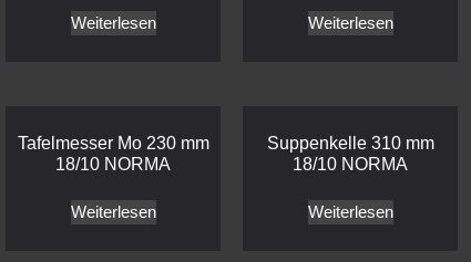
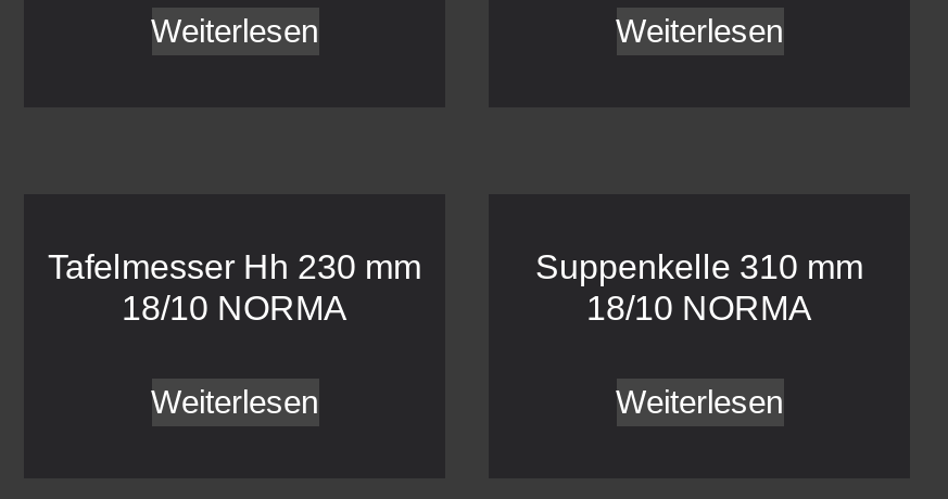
[17,134,209,153] Tafelmesser Mo 230 mm -> [48,250,421,286] Tafelmesser Hh 230 mm

